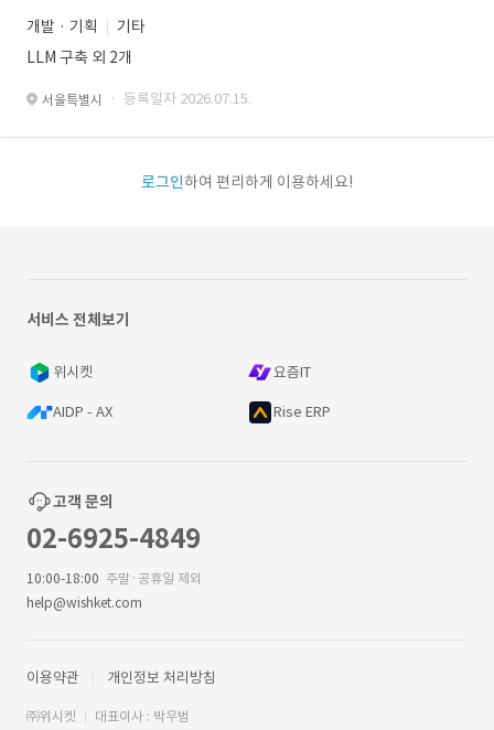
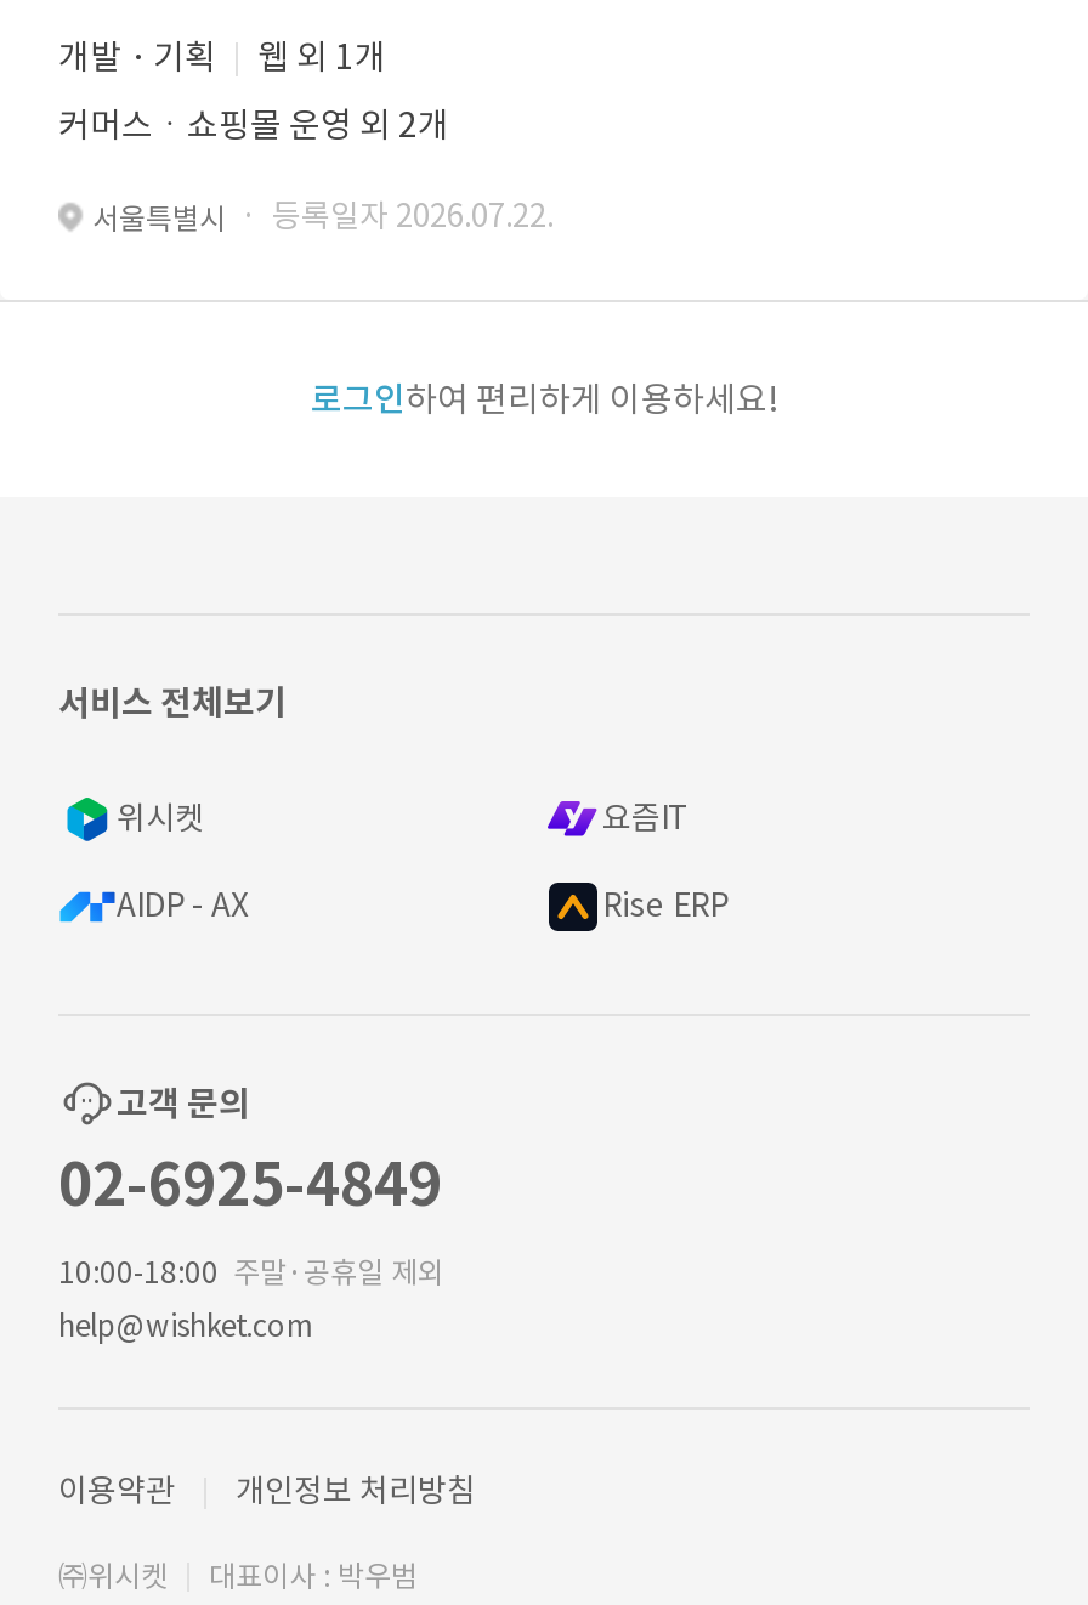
[117,17,146,36] 기타 -> [257,35,386,79] 웹 외 1개
[26,47,132,67] LLM 구축 외 2개 -> [58,103,449,147] 커머스ㆍ쇼핑몰 운영 외 2개
[42,89,251,108] 서울특별시 · 등록일자 2026.07.15. -> [92,195,554,237] 서울특별시 · 등록일자 2026.07.22.

